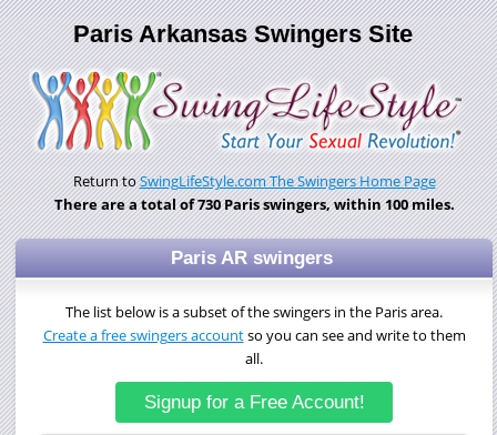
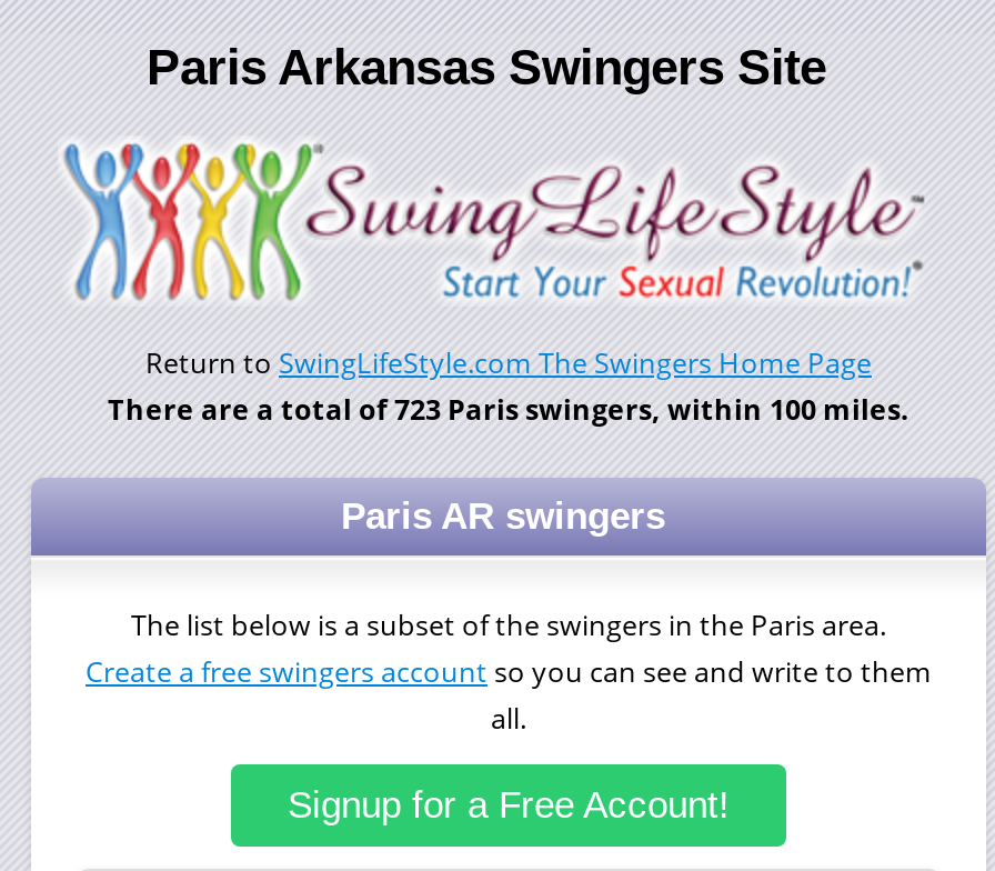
[54,195,454,214] There are a total of 730 Paris swingers, within 100 miles. -> [108,391,909,429] There are a total of 723 Paris swingers, within 100 miles.

